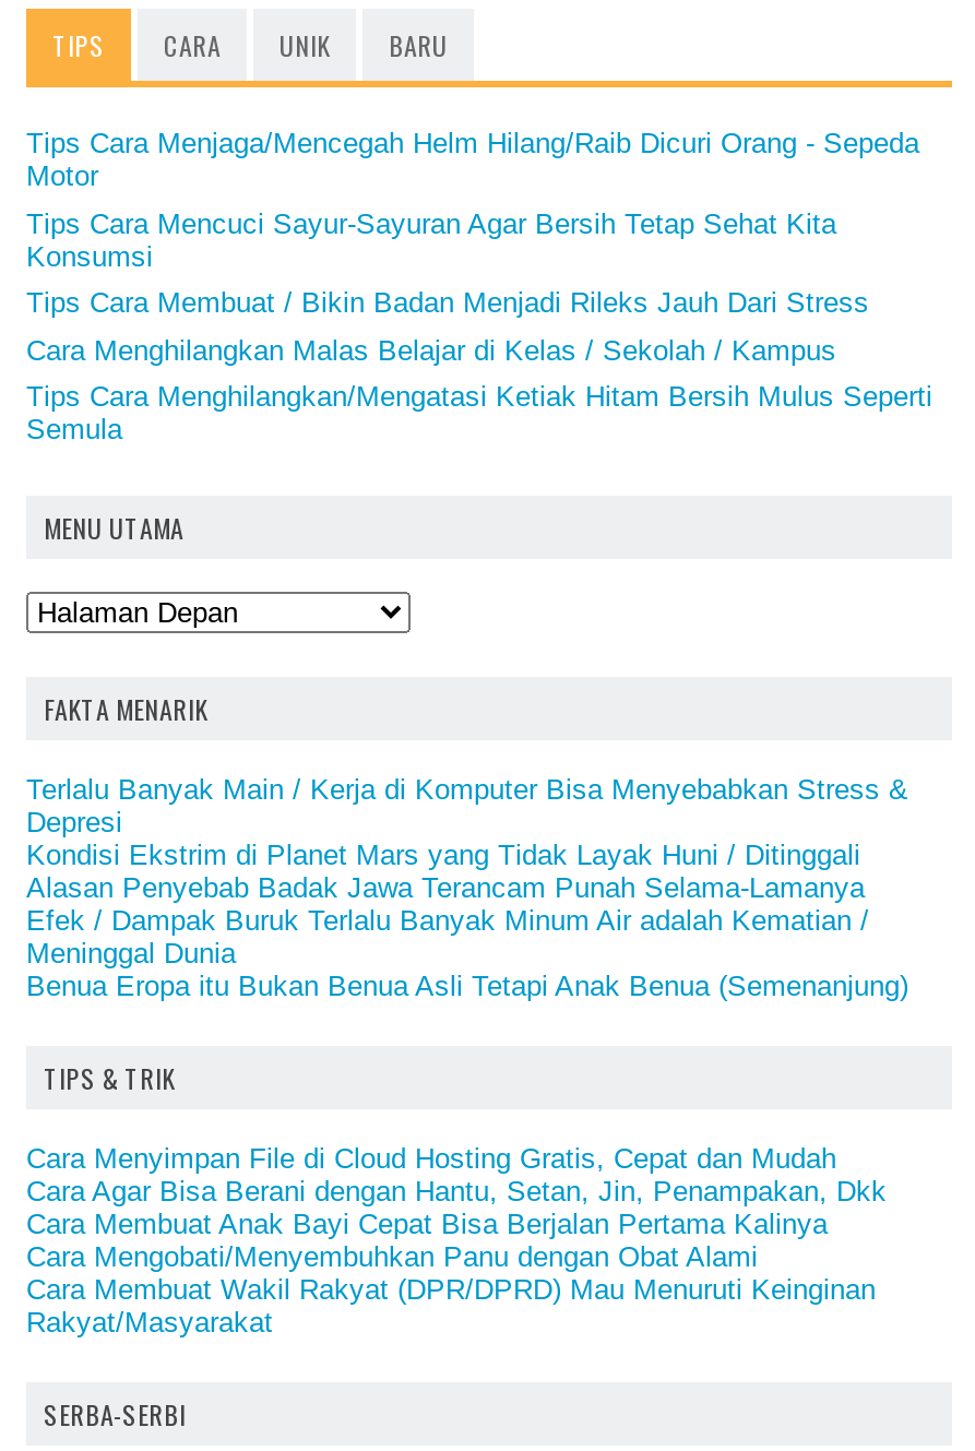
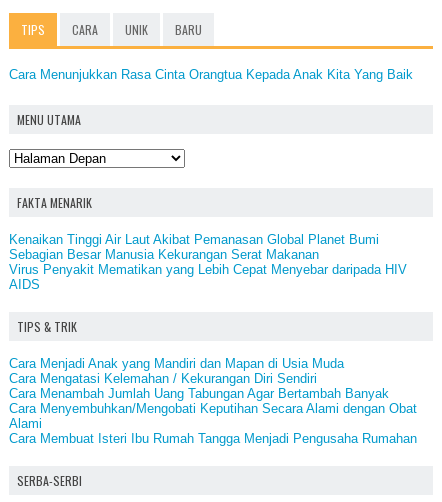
[26,127,932,446] Tips Cara Menjaga/Mencegah Helm Hilang/Raib Dicuri Orang - Sepeda | Motor | Tips Cara Mencuci Sayur-Sayuran Agar Bersih Tetap Sehat Kita | Konsumsi | Tips Cara Membuat / Bikin Badan Menjadi Rileks Jauh Dari Stress | Cara Menghilangkan Malas Belajar di Kelas / Sekolah / Kampus | Tips Cara Menghilangkan/Mengatasi Ketiak Hitam Bersih Mulus Seperti | Semula -> [9,67,413,82] Cara Menunjukkan Rasa Cinta Orangtua Kepada Anak Kita Yang Baik
[26,774,908,1003] Terlalu Banyak Main / Kerja di Komputer Bisa Menyebabkan Stress & | Depresi | Kondisi Ekstrim di Planet Mars yang Tidak Layak Huni / Ditinggali | Alasan Penyebab Badak Jawa Terancam Punah Selama-Lamanya | Efek / Dampak Buruk Terlalu Banyak Minum Air adalah Kematian / | Meninggal Dunia | Benua Eropa itu Bukan Benua Asli Tetapi Anak Benua (Semenanjung) -> [9,232,407,292] Kenaikan Tinggi Air Laut Akibat Pemanasan Global Planet Bumi | Sebagian Besar Manusia Kekurangan Serat Makanan | Virus Penyakit Mematikan yang Lebih Cepat Menyebar daripada HIV | AIDS
[26,1143,887,1339] Cara Menyimpan File di Cloud Hosting Gratis, Cepat dan Mudah | Cara Agar Bisa Berani dengan Hantu, Setan, Jin, Penampakan, Dkk | Cara Membuat Anak Bayi Cepat Bisa Berjalan Pertama Kalinya | Cara Mengobati/Menyembuhkan Panu dengan Obat Alami | Cara Membuat Wakil Rakyat (DPR/DPRD) Mau Menuruti Keinginan | Rakyat/Masyarakat -> [9,356,417,446] Cara Menjadi Anak yang Mandiri dan Mapan di Usia Muda | Cara Mengatasi Kelemahan / Kekurangan Diri Sendiri | Cara Menambah Jumlah Uang Tabungan Agar Bertambah Banyak | Cara Menyembuhkan/Mengobati Keputihan Secara Alami dengan Obat | Alami | Cara Membuat Isteri Ibu Rumah Tangga Menjadi Pengusaha Rumahan

